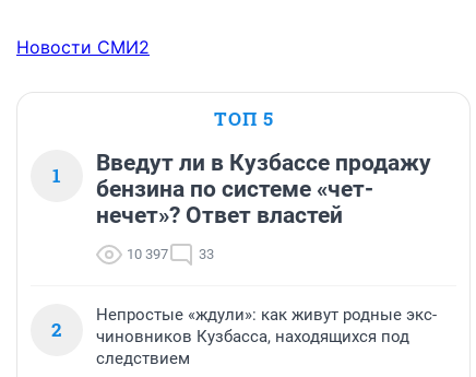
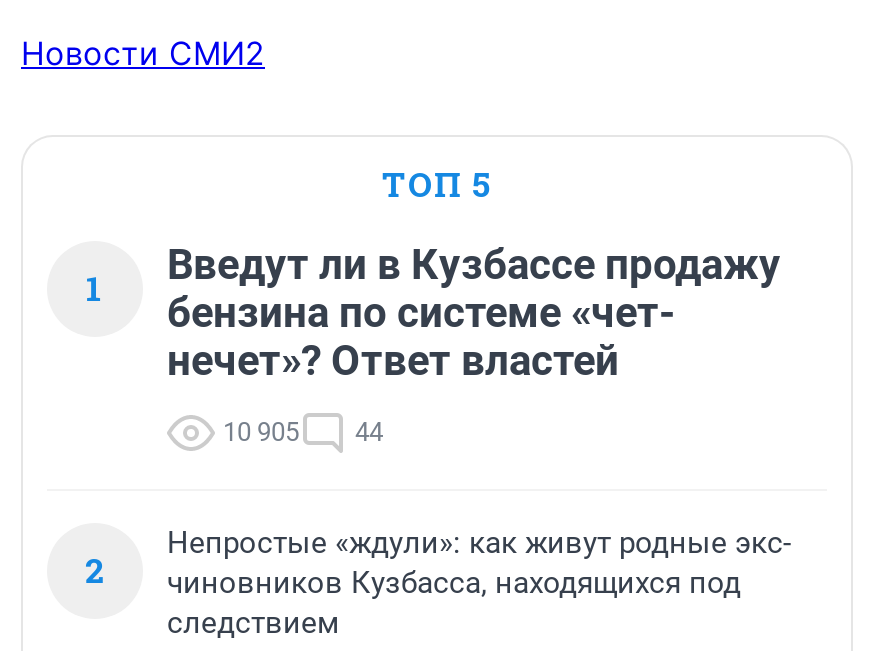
[127,246,168,262] 10 397 -> [223,417,299,447] 10 905
[199,246,214,262] 33 -> [355,417,383,447] 44

